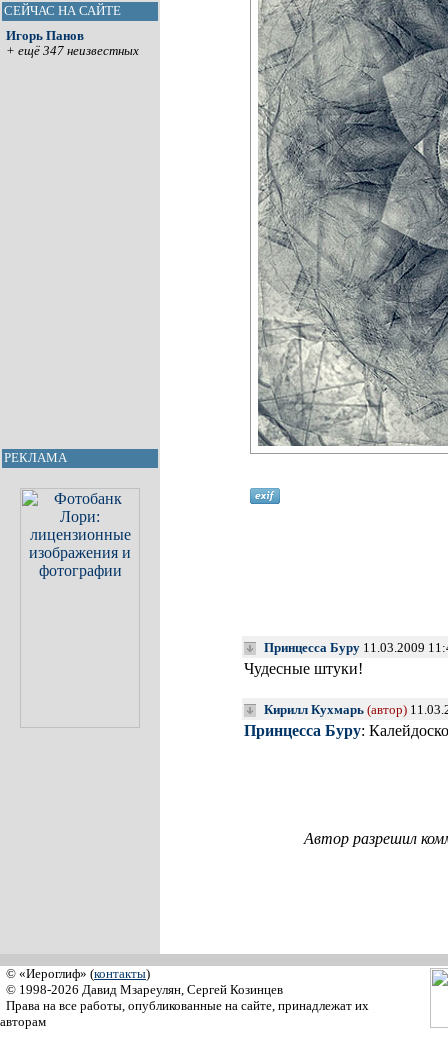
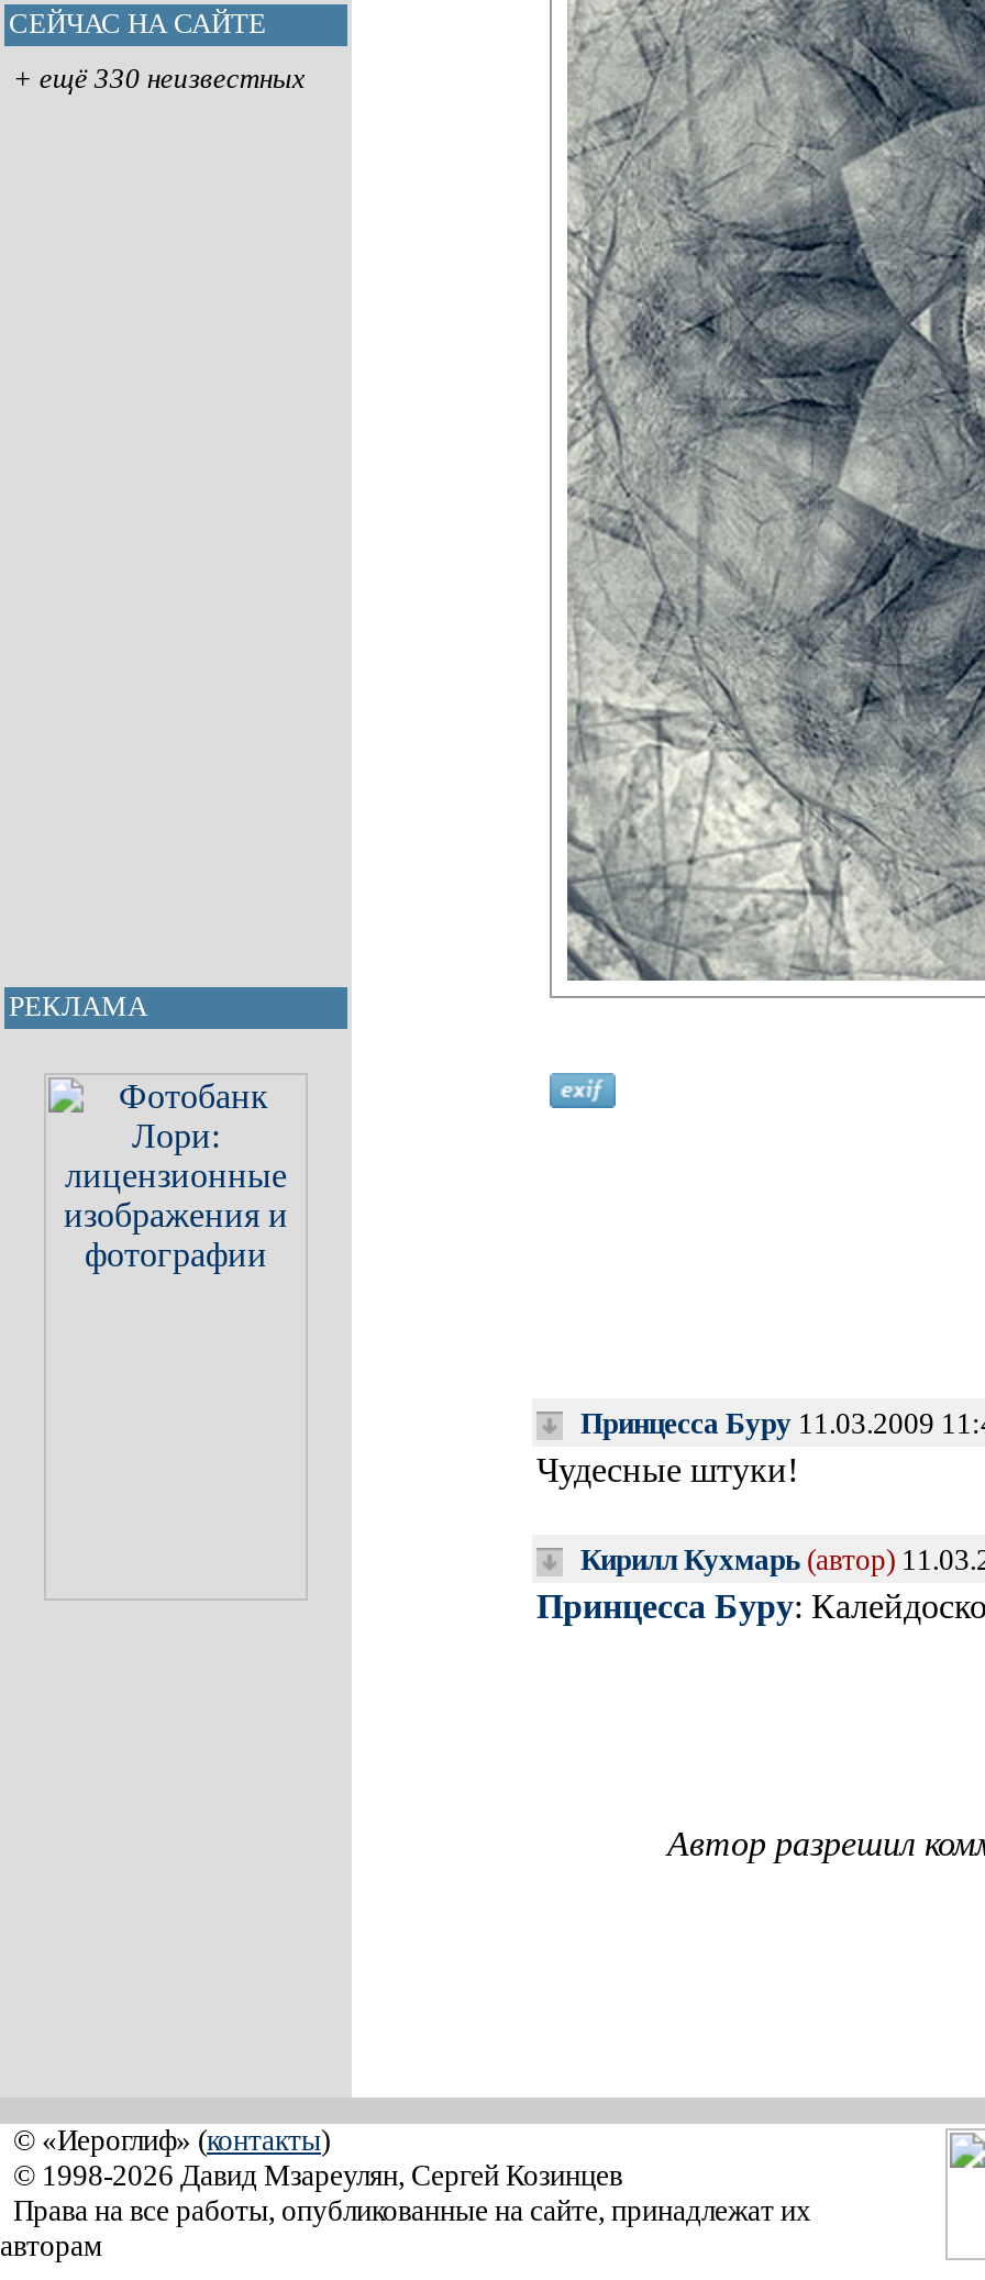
[6,29,139,58] Игорь Панов | + ещё 347 неизвестных -> [13,64,305,94] + ещё 330 неизвестных

